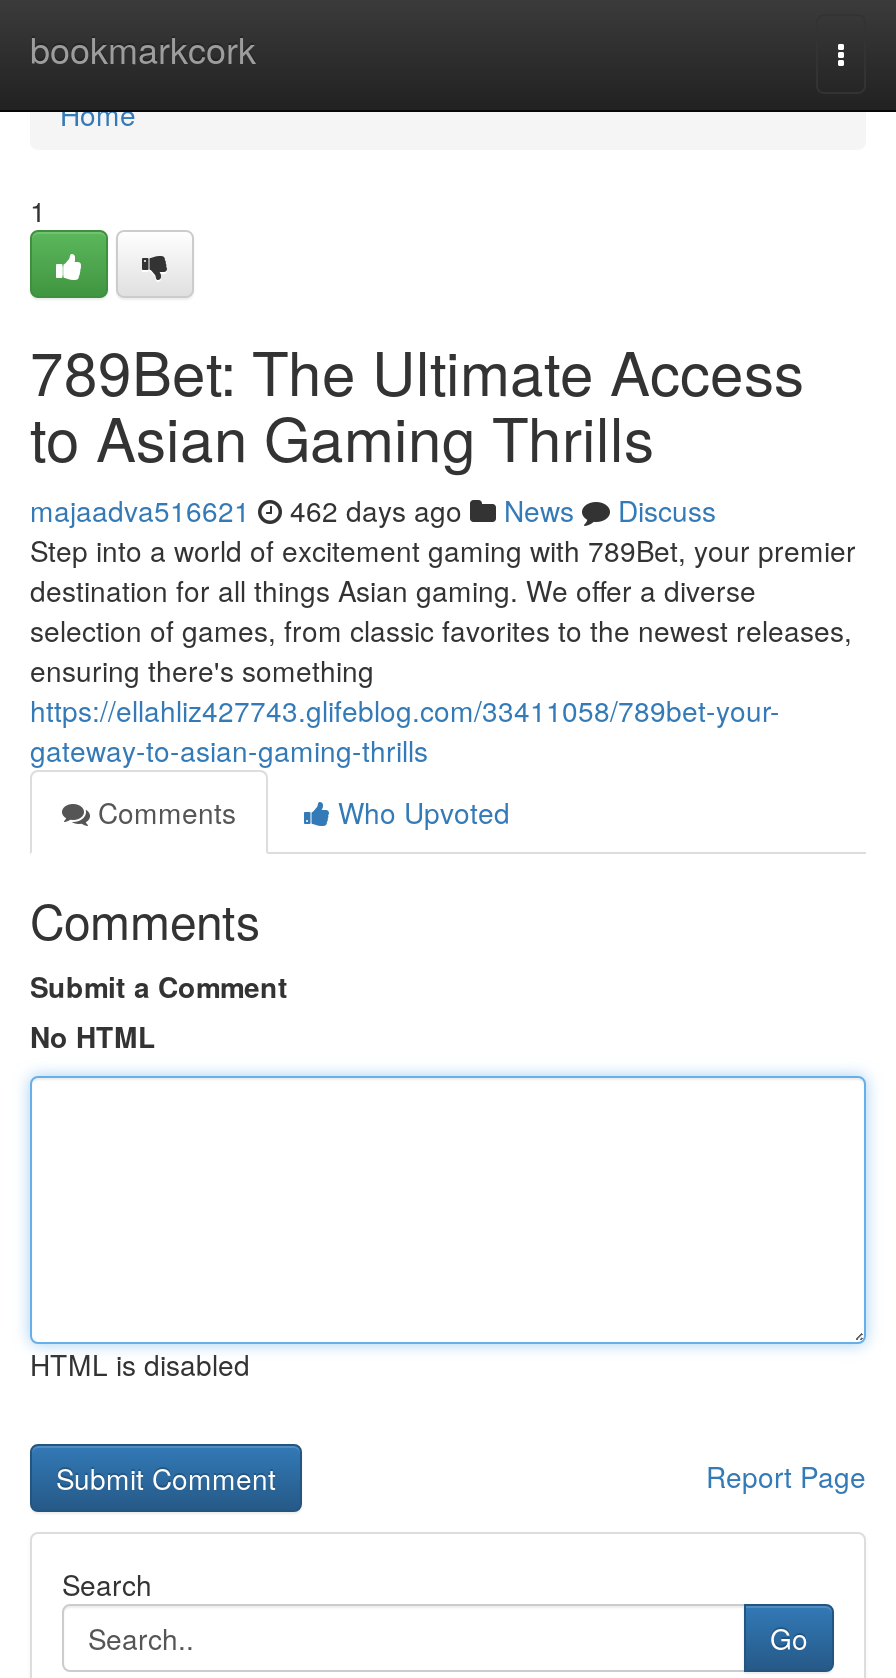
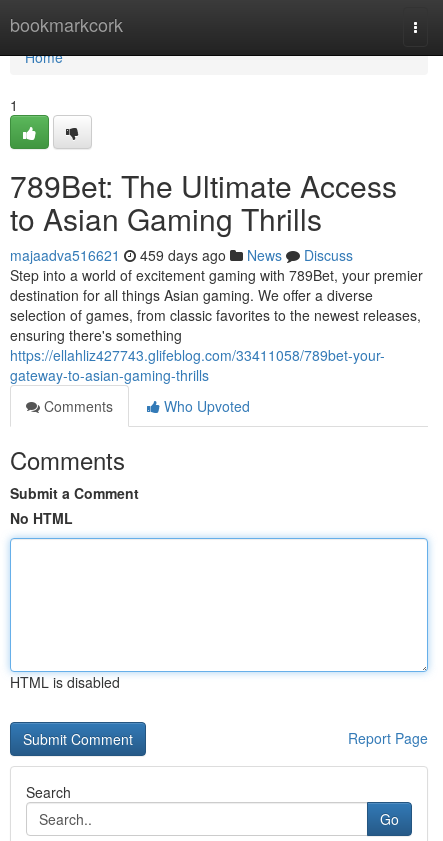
[30,490,716,530] majaadva516621 462 days ago News Discuss -> [10,245,353,265] majaadva516621 459 days ago News Discuss

